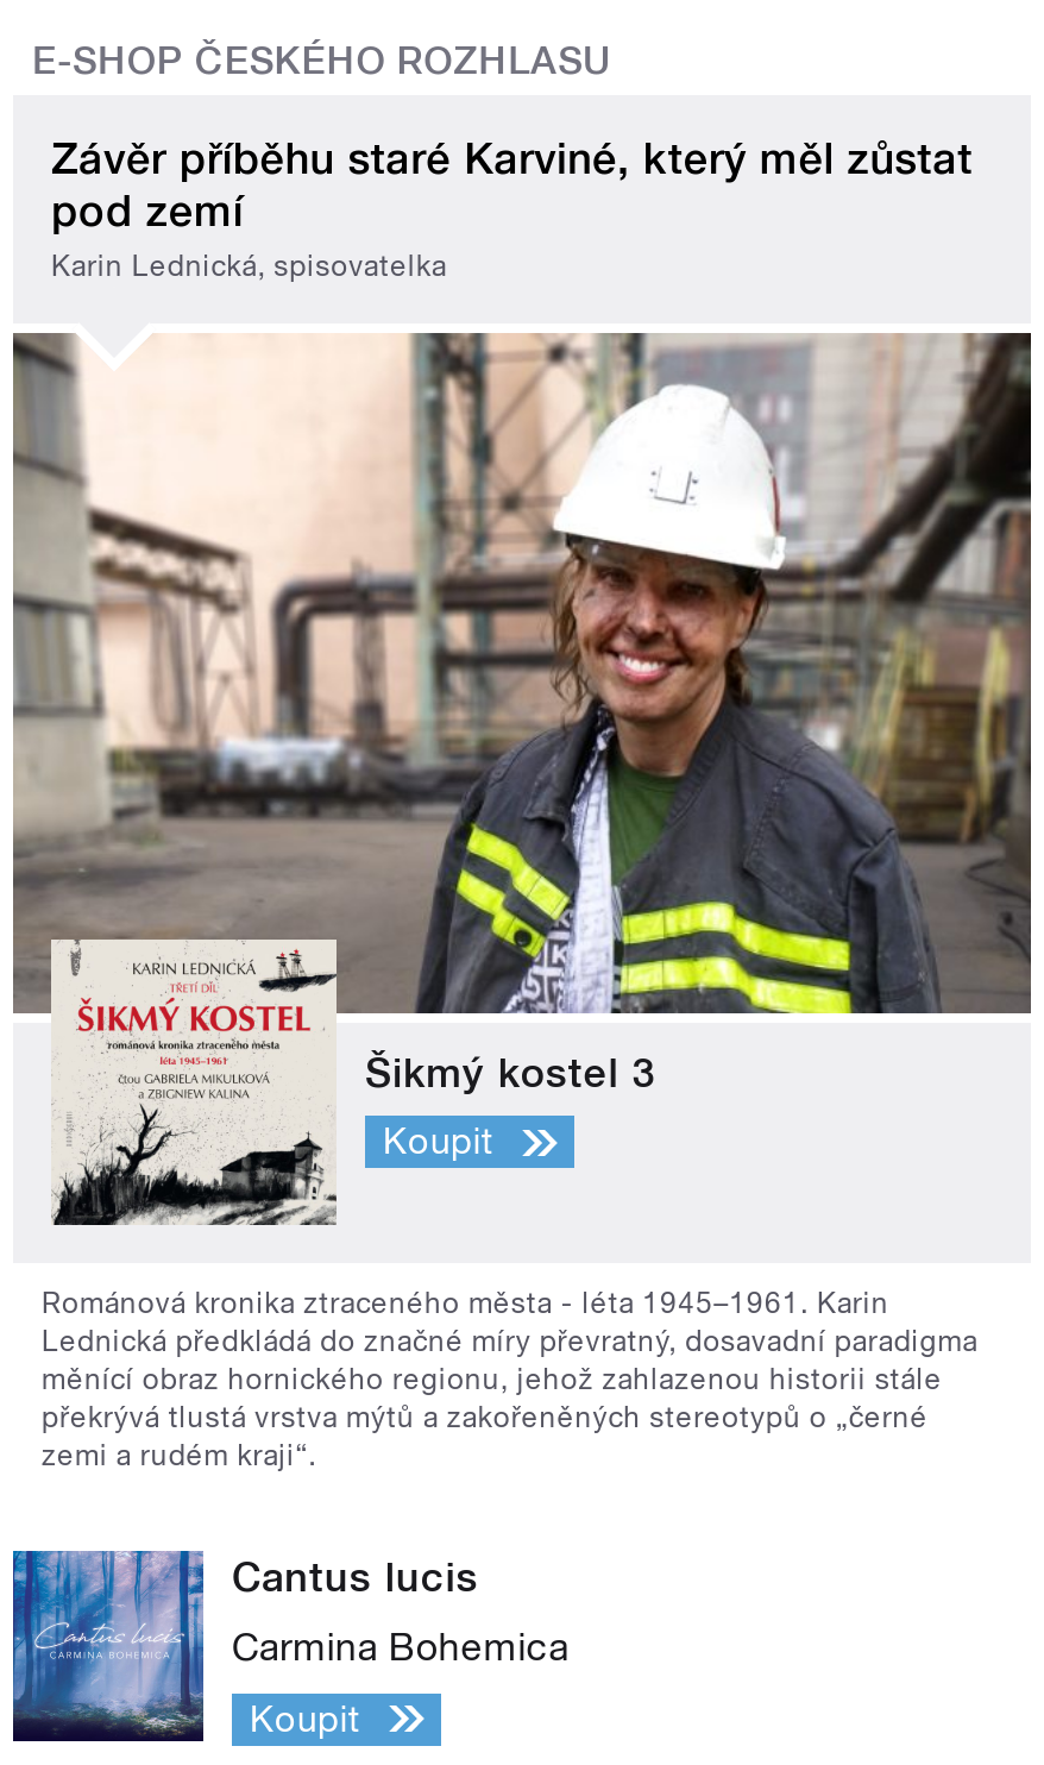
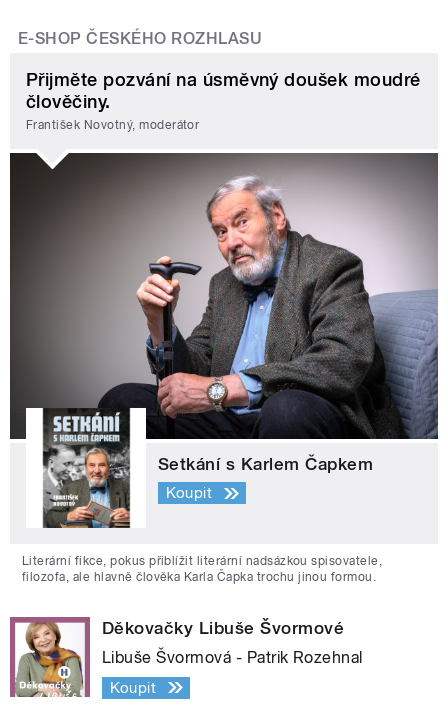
[51,133,973,284] Závěr příběhu staré Karviné, který měl zůstat | pod zemí | Karin Lednická, spisovatelka -> [26,69,421,132] Přijměte pozvání na úsměvný doušek moudré | člověčiny. | František Novotný, moderátor
[11,331,1033,1227] [image] | Šikmý kostel 3 -> [9,152,439,498] [image] | Setkání s Karlem Čapkem
[42,1287,978,1472] Románová kronika ztraceného města - léta 1945–1961. Karin | Lednická předkládá do značné míry převratný, dosavadní paradigma | měnící obraz hornického regionu, jehož zahlazenou historii stále | překrývá tlustá vrstva mýtů a zakořeněných stereotypů o „černé | zemi a rudém kraji“. -> [22,554,382,584] Literární fikce, pokus přiblížit literární nadsázkou spisovatele, | filozofa, ale hlavně člověka Karla Čapka trochu jinou formou.
[11,1549,569,1744] [image] | Carmina Bohemica -> [9,639,363,698] [image] | Libuše Švormová - Patrik Rozehnal
[232,1553,479,1601] Cantus lucis -> [102,618,344,638] Děkovačky Libuše Švormové

